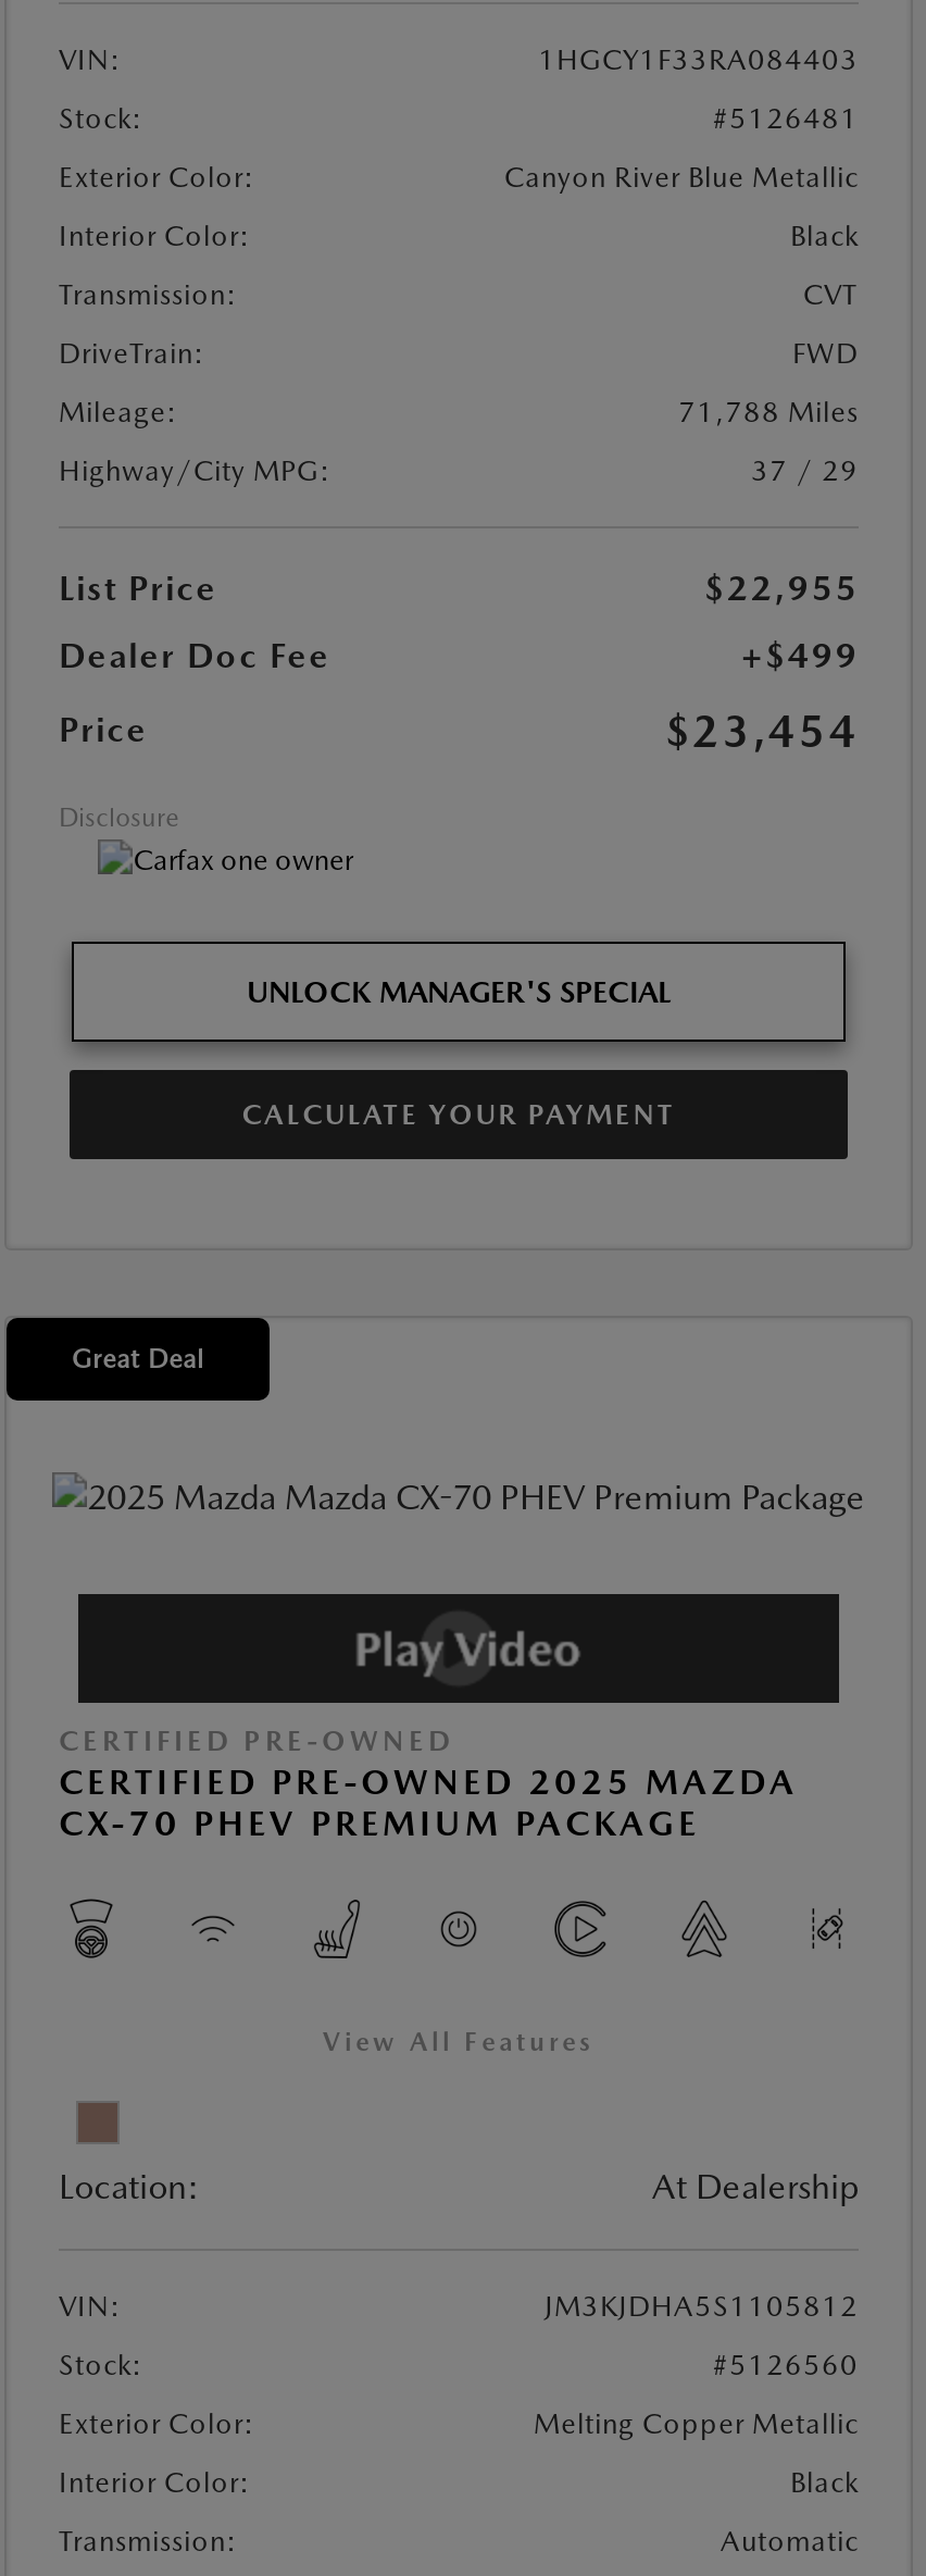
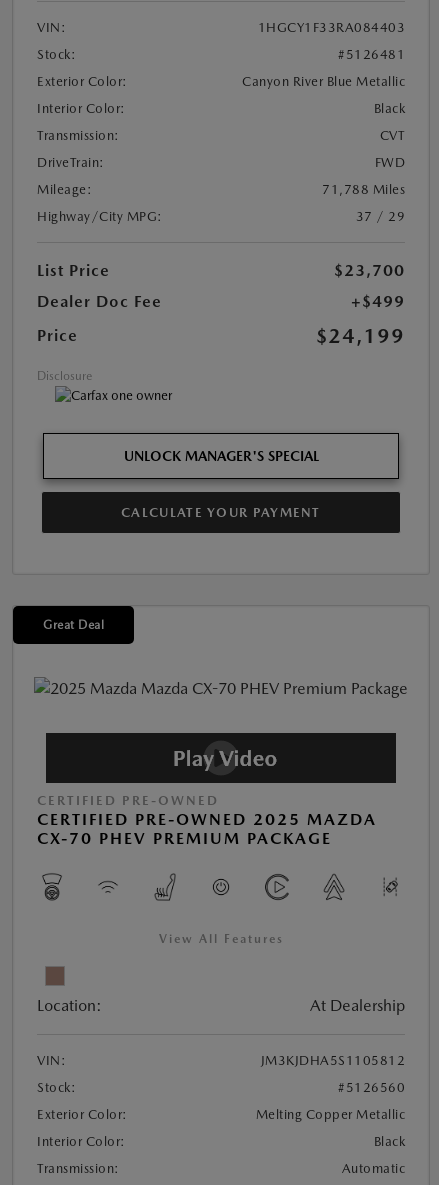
[704,567,859,608] $22,955 -> [334,261,405,280] $23,700
[665,704,859,756] $23,454 -> [316,324,405,348] $24,199

